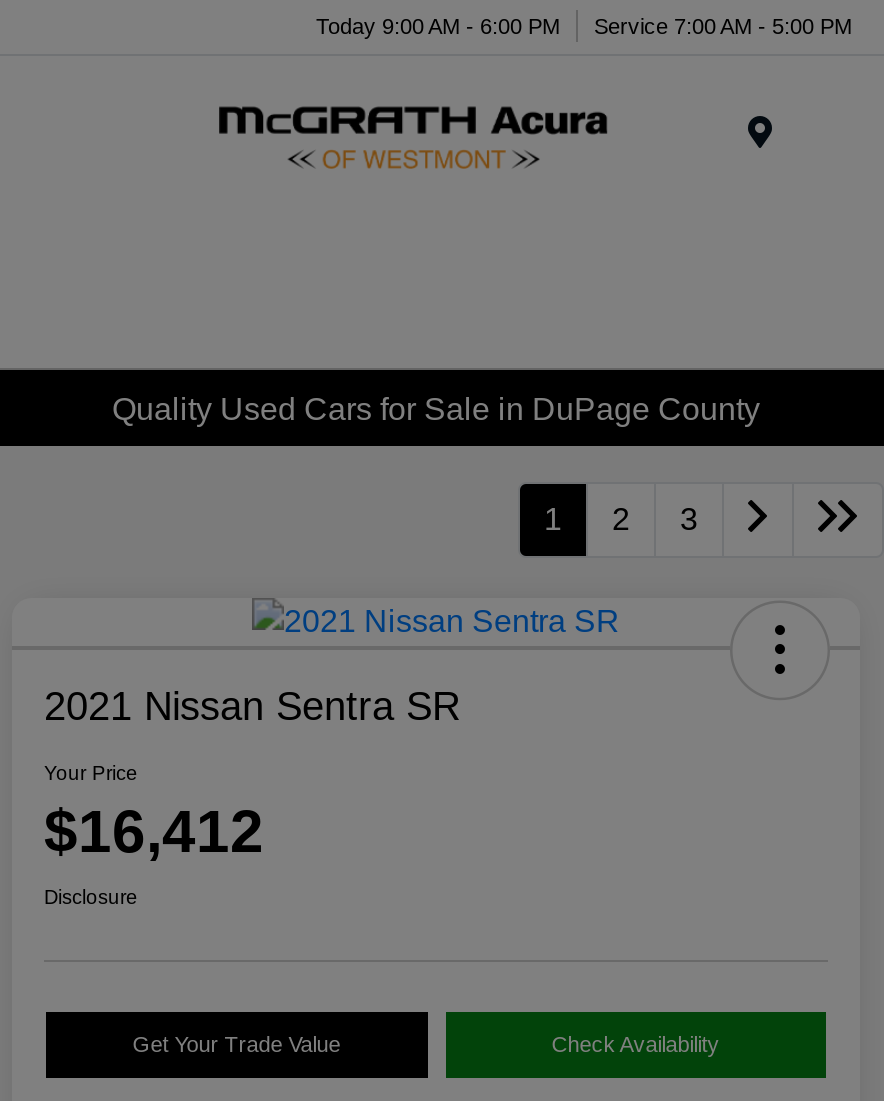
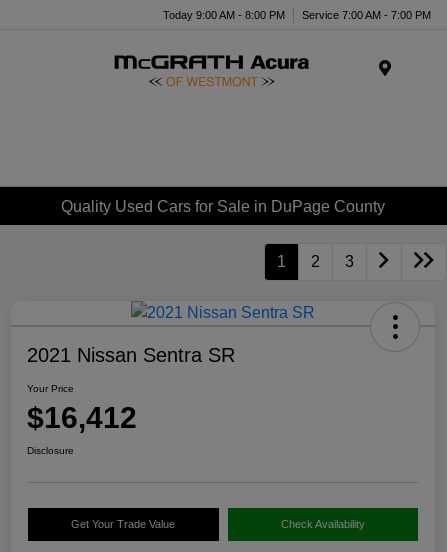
[316,13,560,37] Today 9:00 AM - 6:00 PM -> [163,8,285,20] Today 9:00 AM - 8:00 PM
[594,13,852,37] Service 7:00 AM - 5:00 PM -> [302,8,431,20] Service 7:00 AM - 7:00 PM

